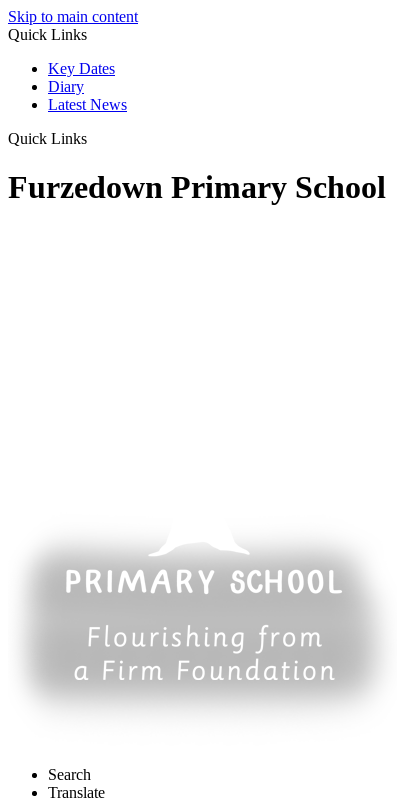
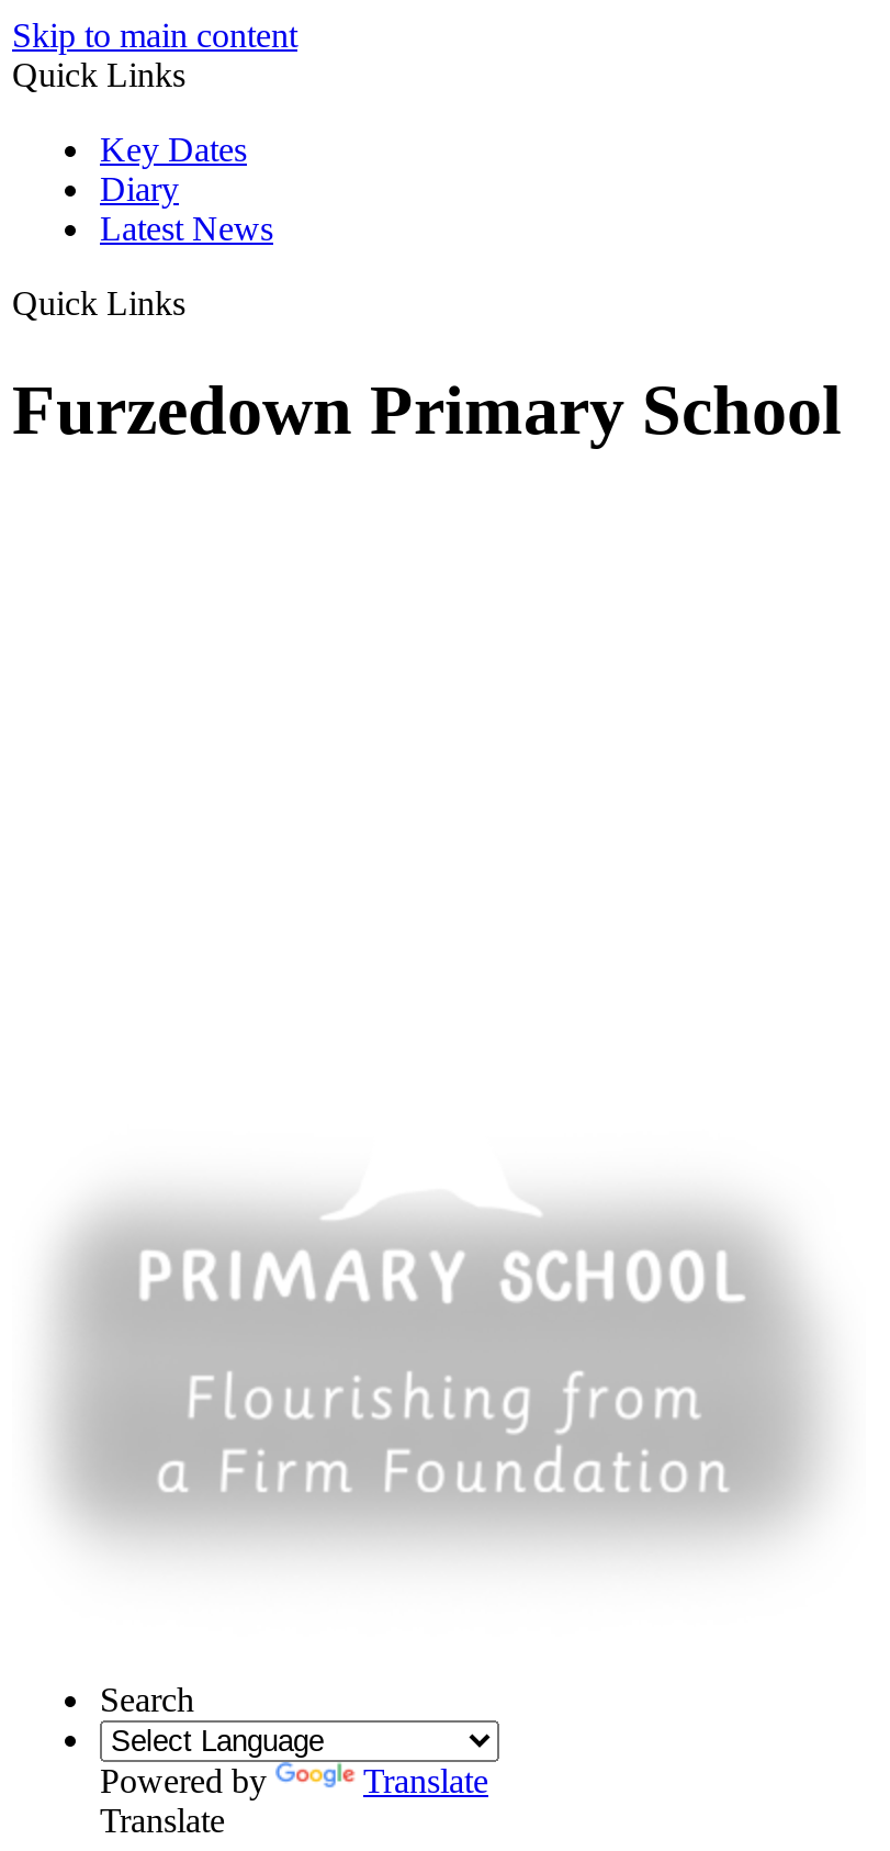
none -> [100,1762,488,1799] Powered by | Translate

